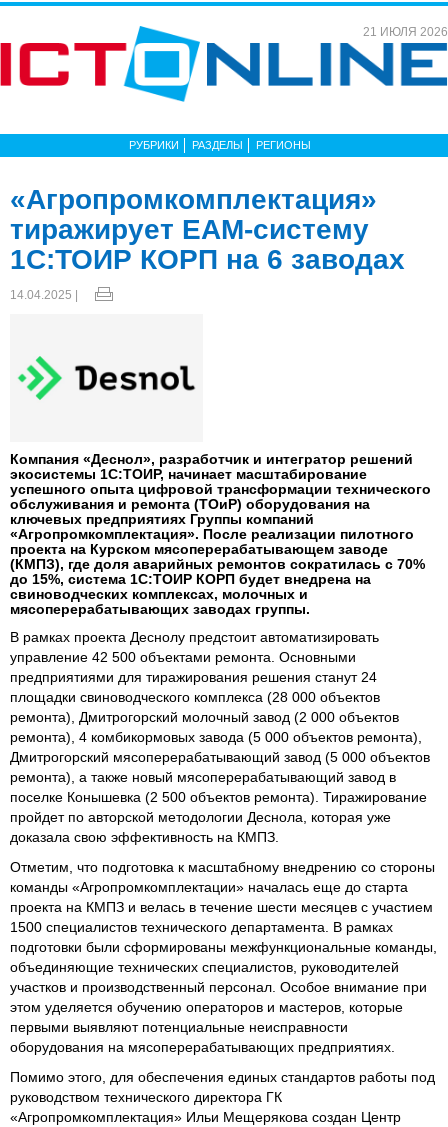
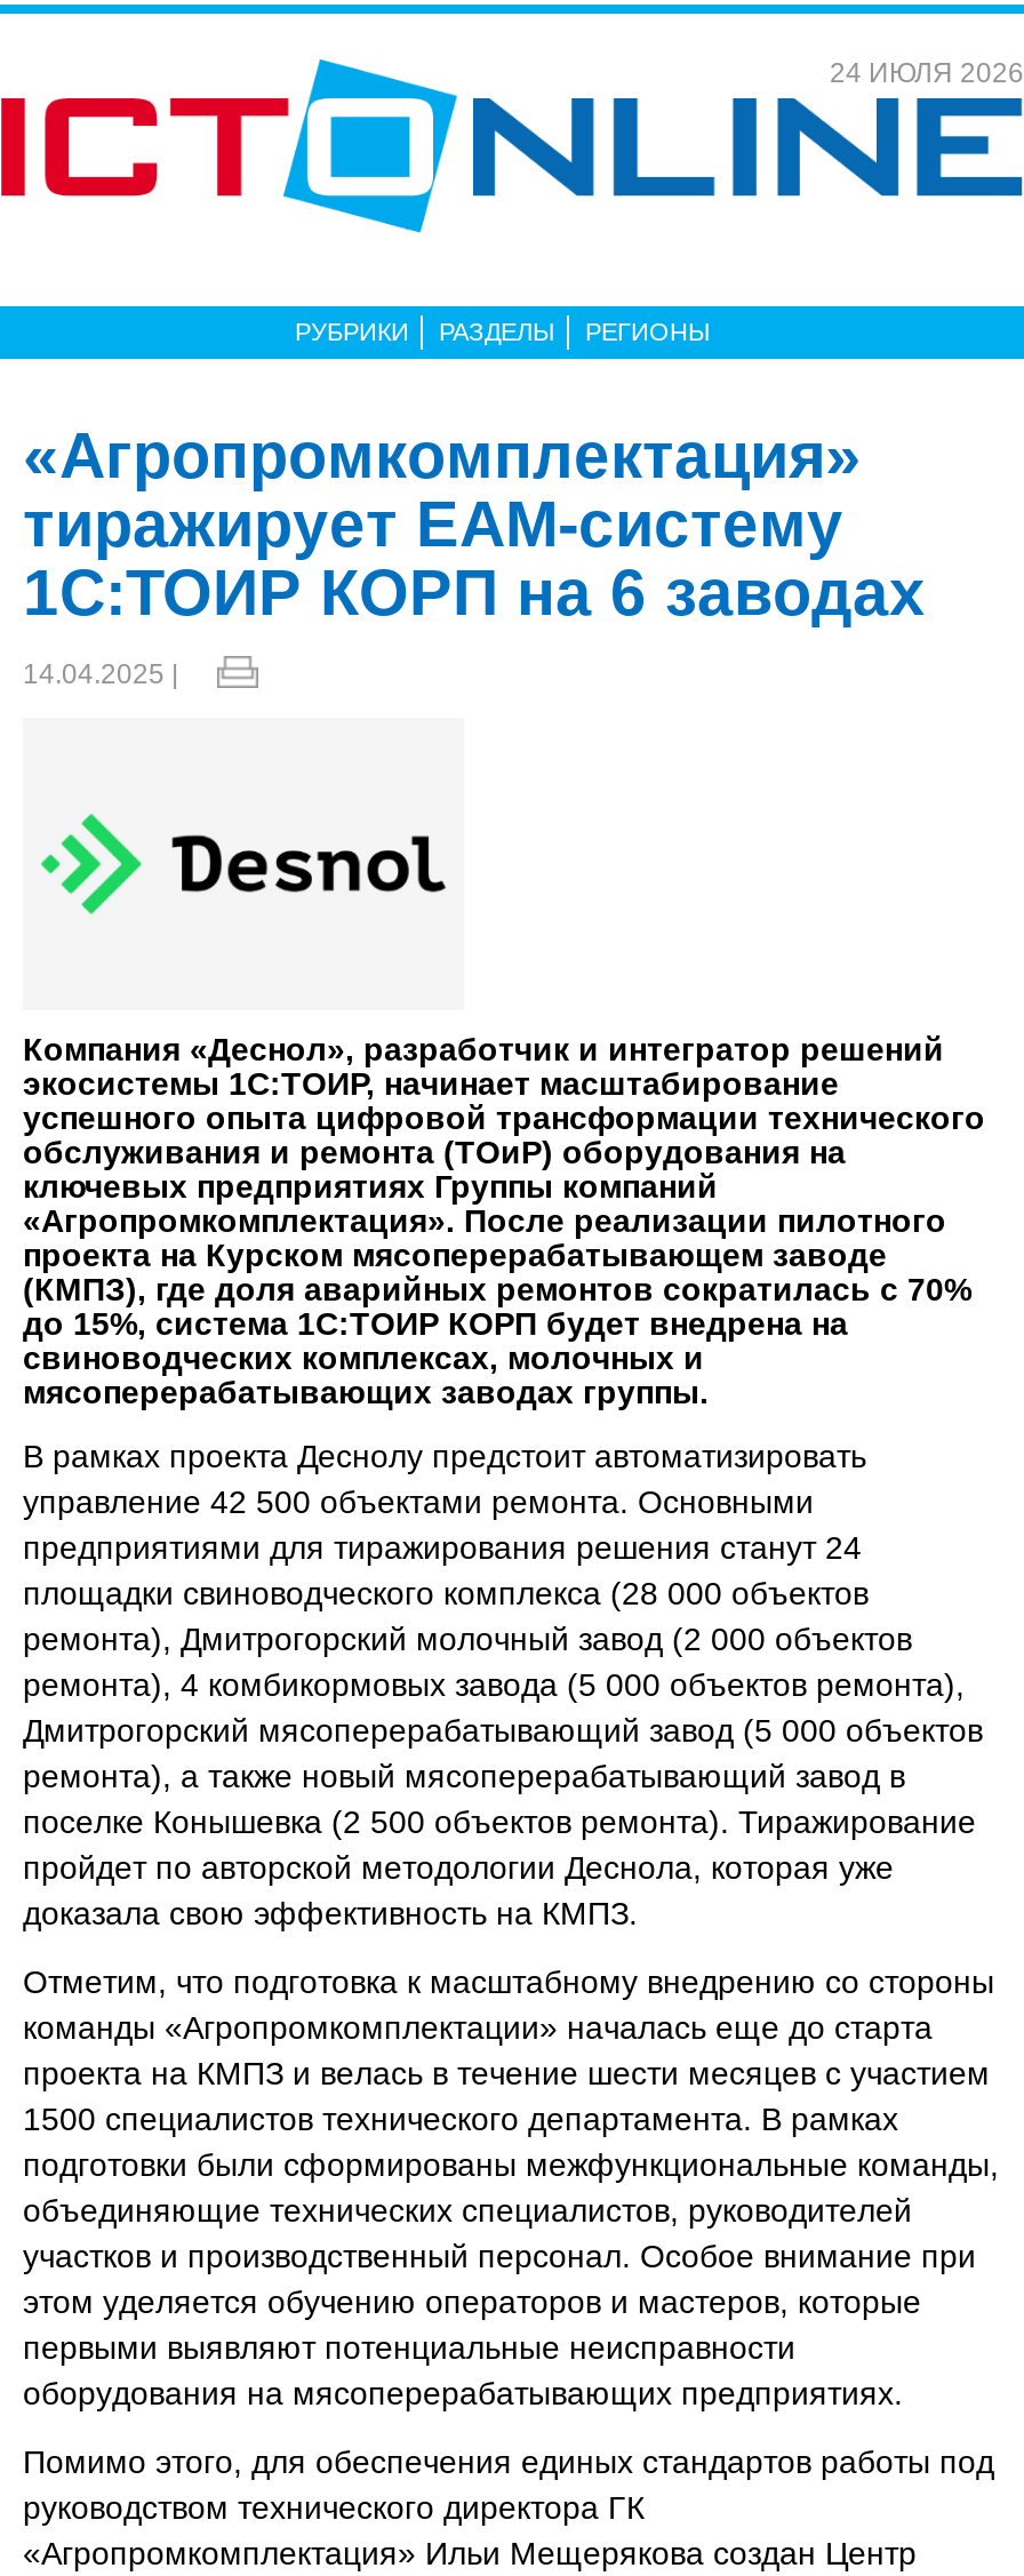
[363,25,448,39] 21 ИЮЛЯ 2026 -> [830,57,1024,89] 24 ИЮЛЯ 2026

